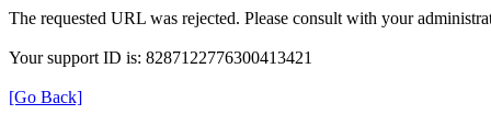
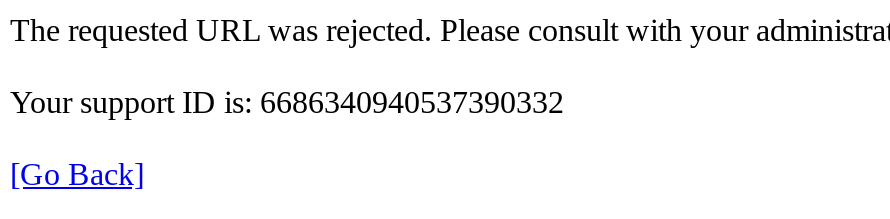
[9,48,312,67] Your support ID is: 8287122776300413421 -> [10,85,564,119] Your support ID is: 6686340940537390332

